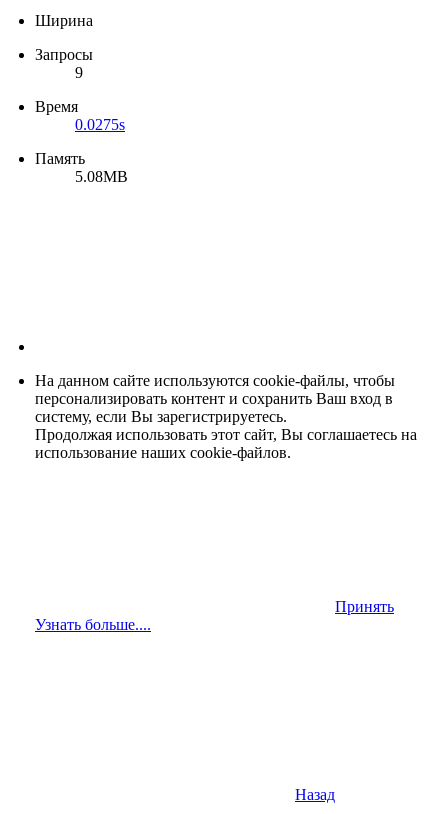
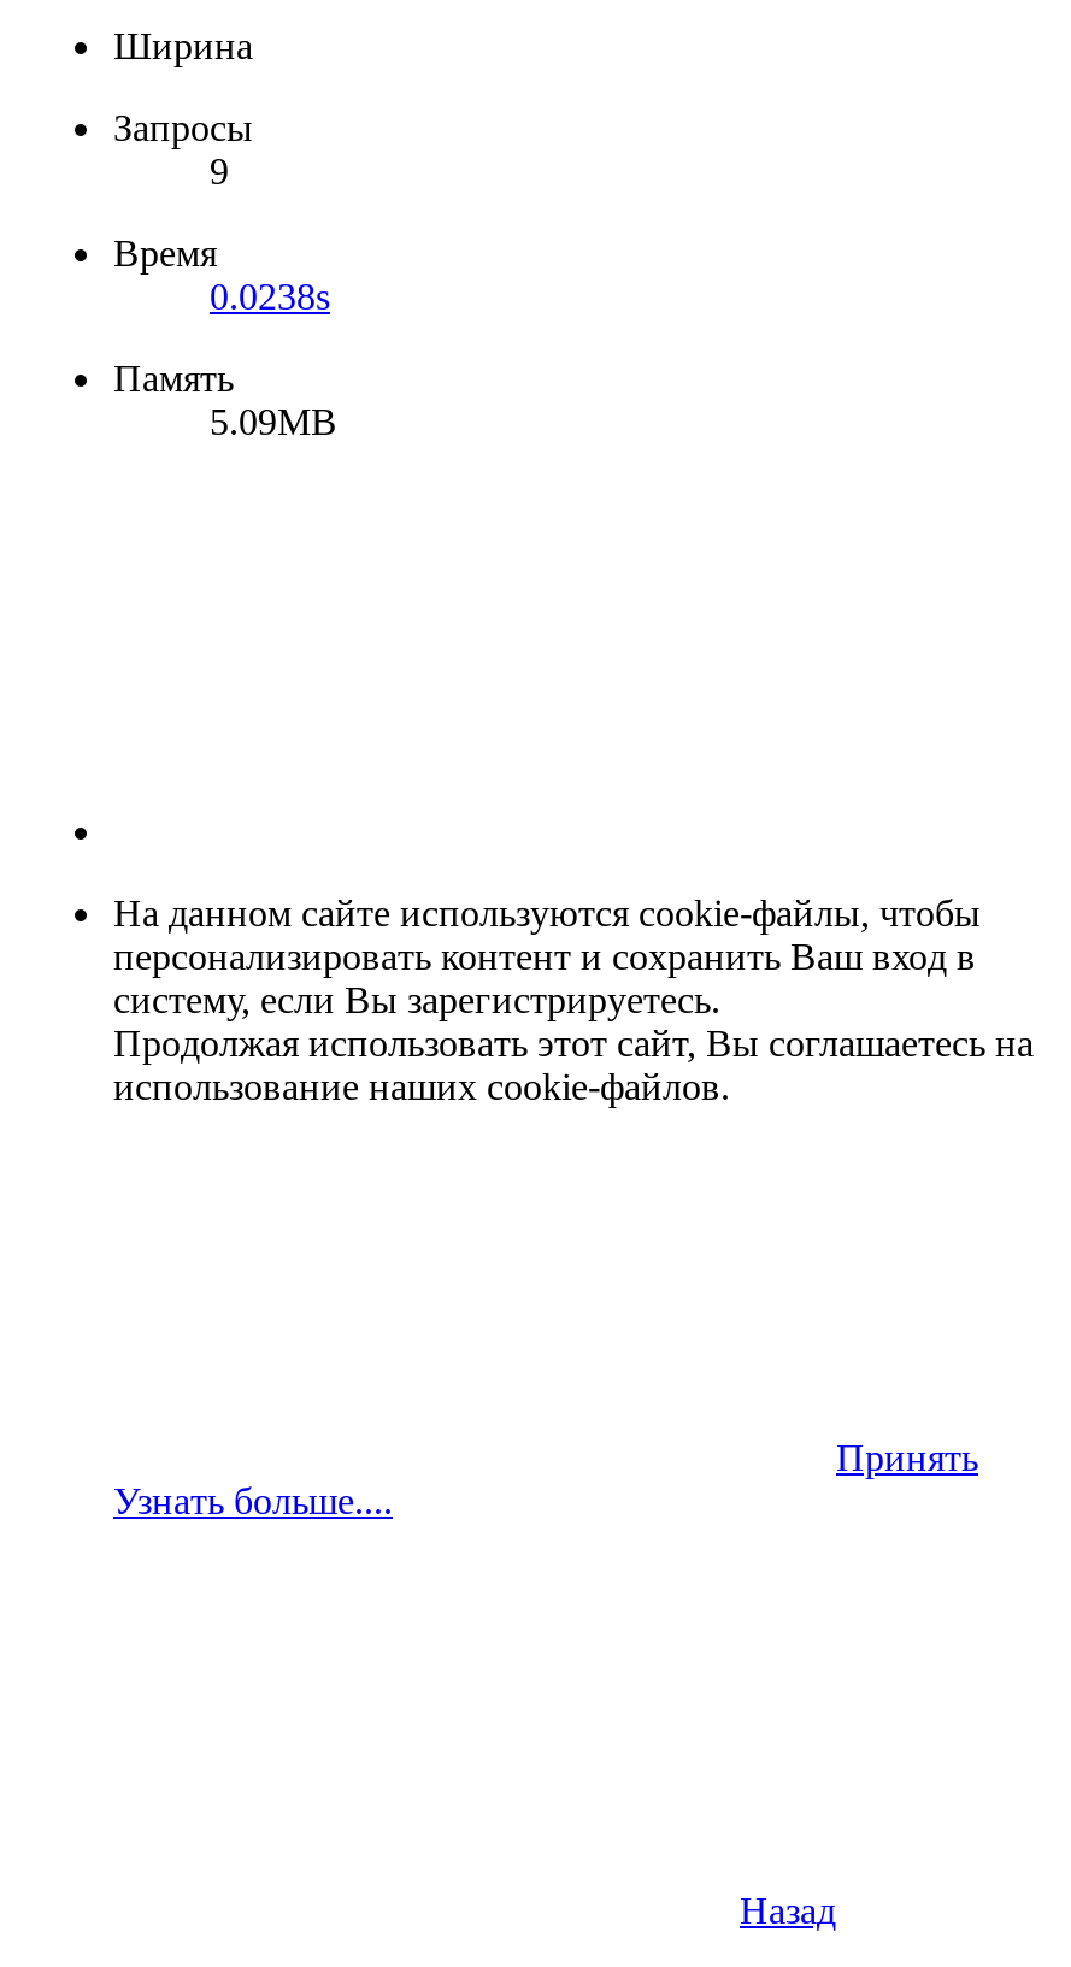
[75,115,125,132] 0.0275s -> [210,275,330,316] 0.0238s
[75,167,128,184] 5.08MB -> [210,400,337,441] 5.09MB

